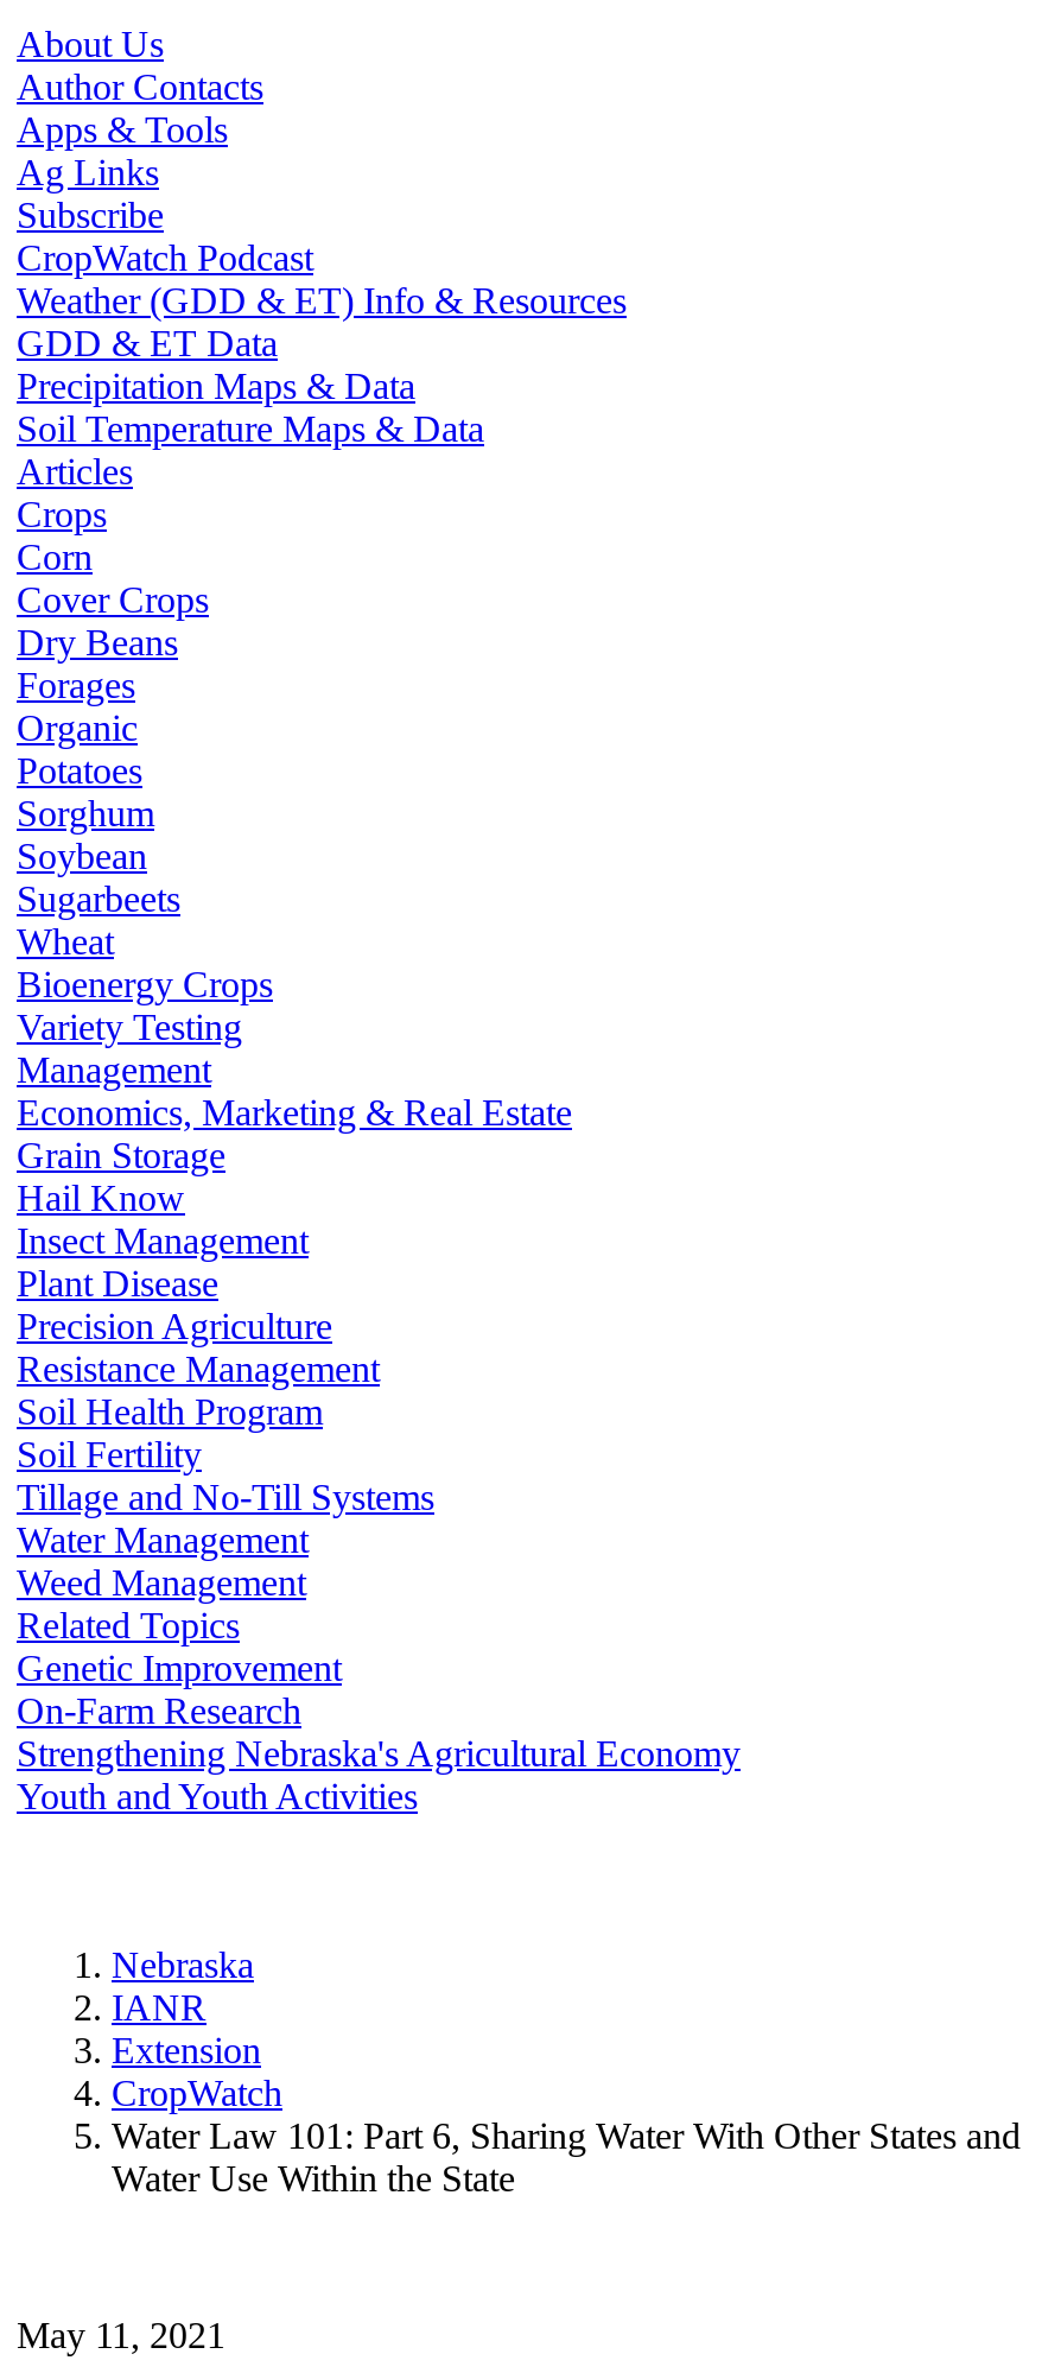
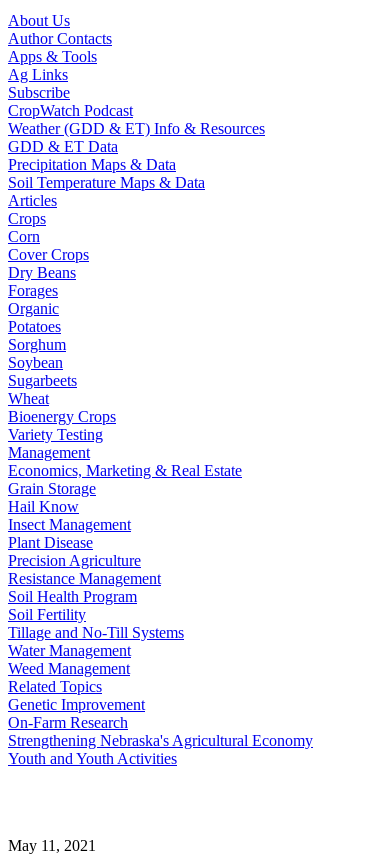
[112,1945,1021,2199] Nebraska | IANR | Extension | CropWatch | Water Law 101: Part 6, Sharing Water With Other States and | Water Use Within the State -> none

